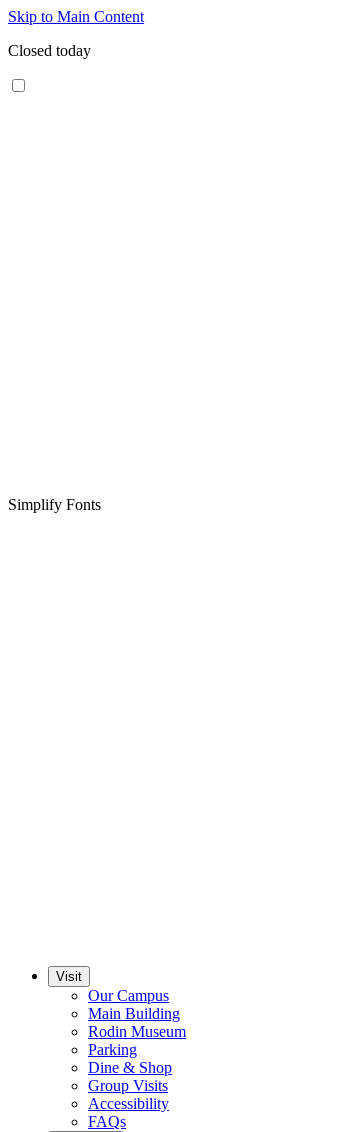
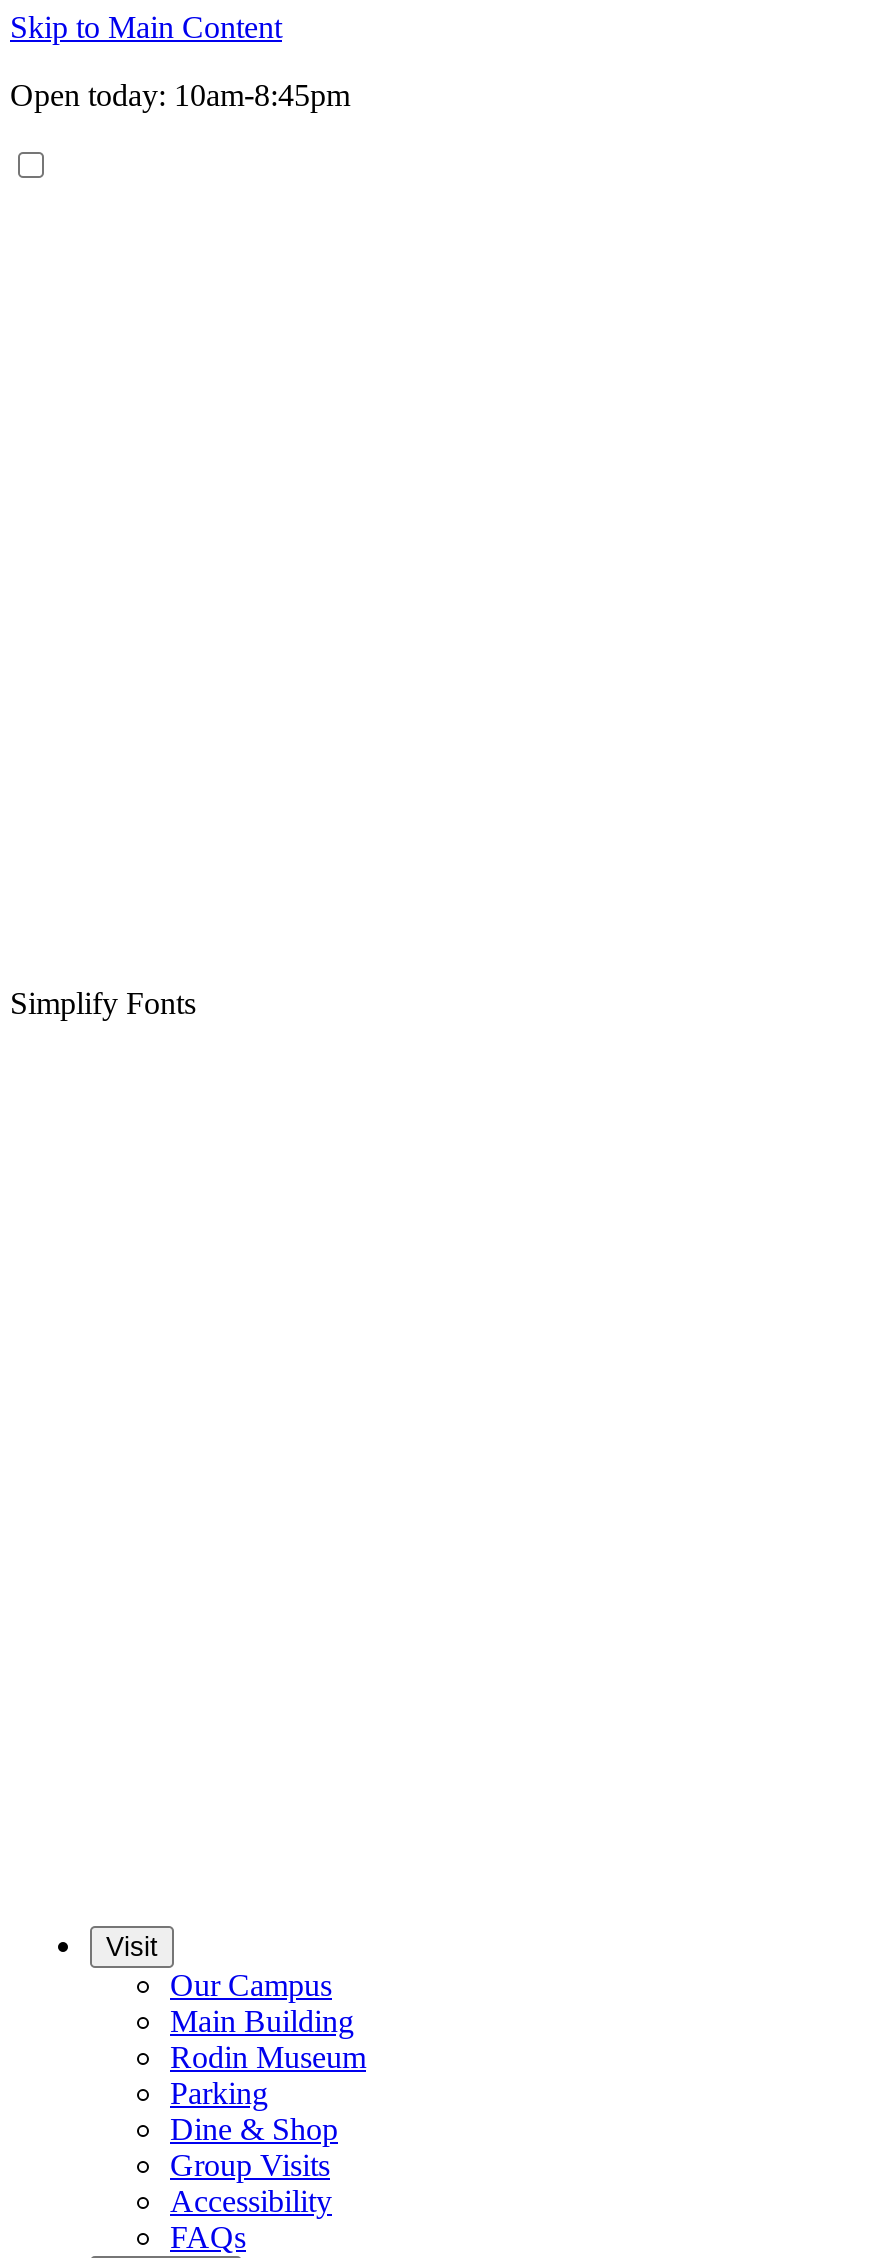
[8,42,91,59] Closed today -> [10,78,350,112] Open today: 10am-8:45pm

